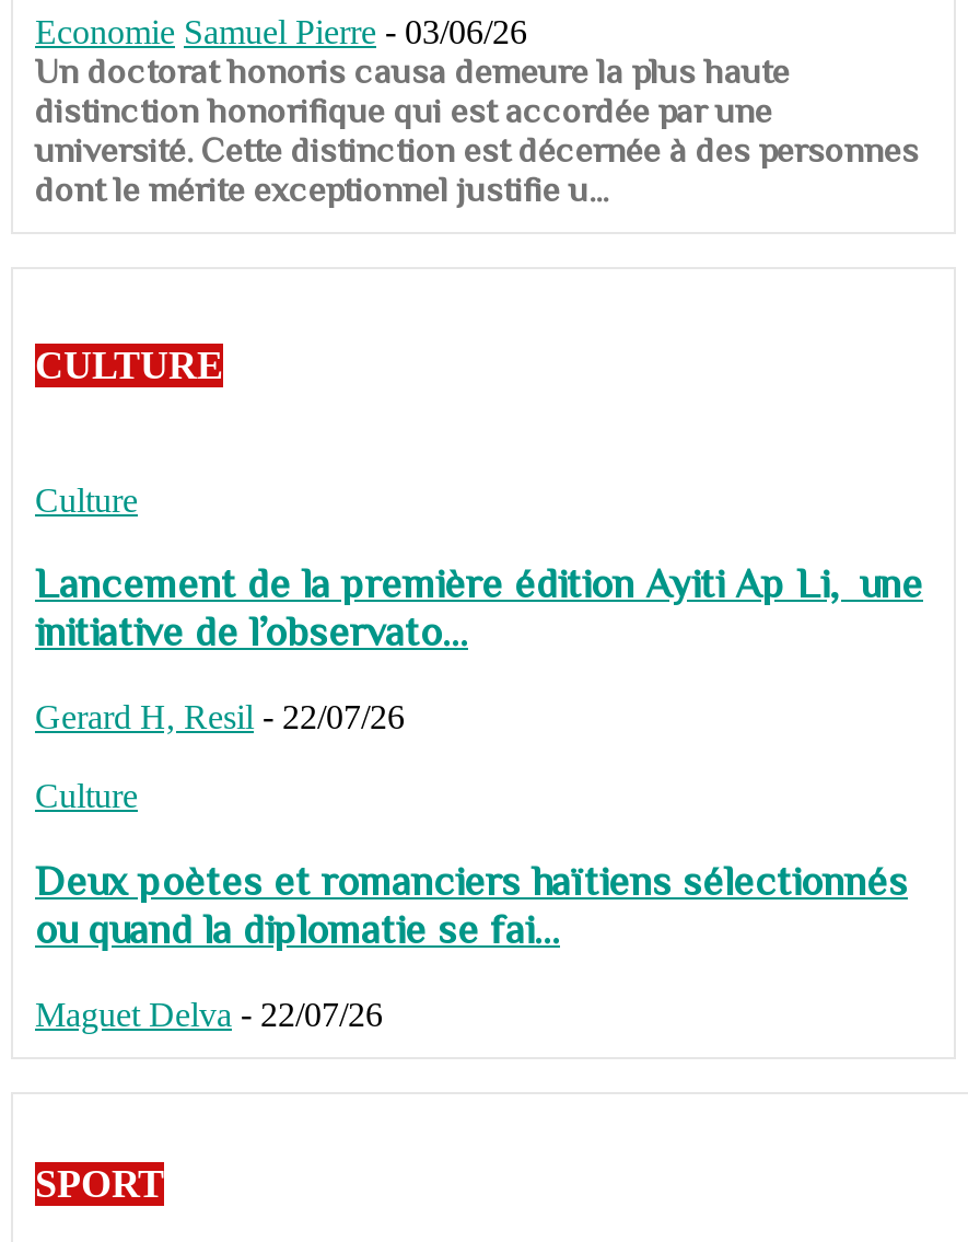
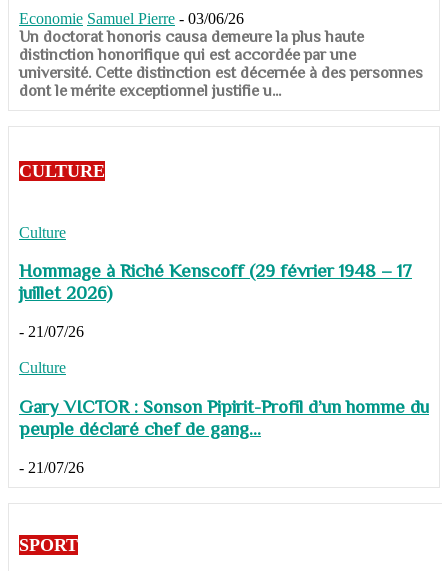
[35,561,923,655] Lancement de la première édition Ayiti Ap Li, une | initiative de l’observato... -> [19,260,412,303] Hommage à Riché Kenscoff (29 février 1948 – 17 | juillet 2026)
[35,698,405,736] Gerard H, Resil - 22/07/26 -> [19,323,84,340] - 21/07/26
[35,857,908,952] Deux poètes et romanciers haïtiens sélectionnés | ou quand la diplomatie se fai... -> [19,396,429,439] Gary VICTOR : Sonson Pipirit-Profil d’un homme du | peuple déclaré chef de gang...
[35,995,383,1032] Maguet Delva - 22/07/26 -> [19,459,84,476] - 21/07/26

